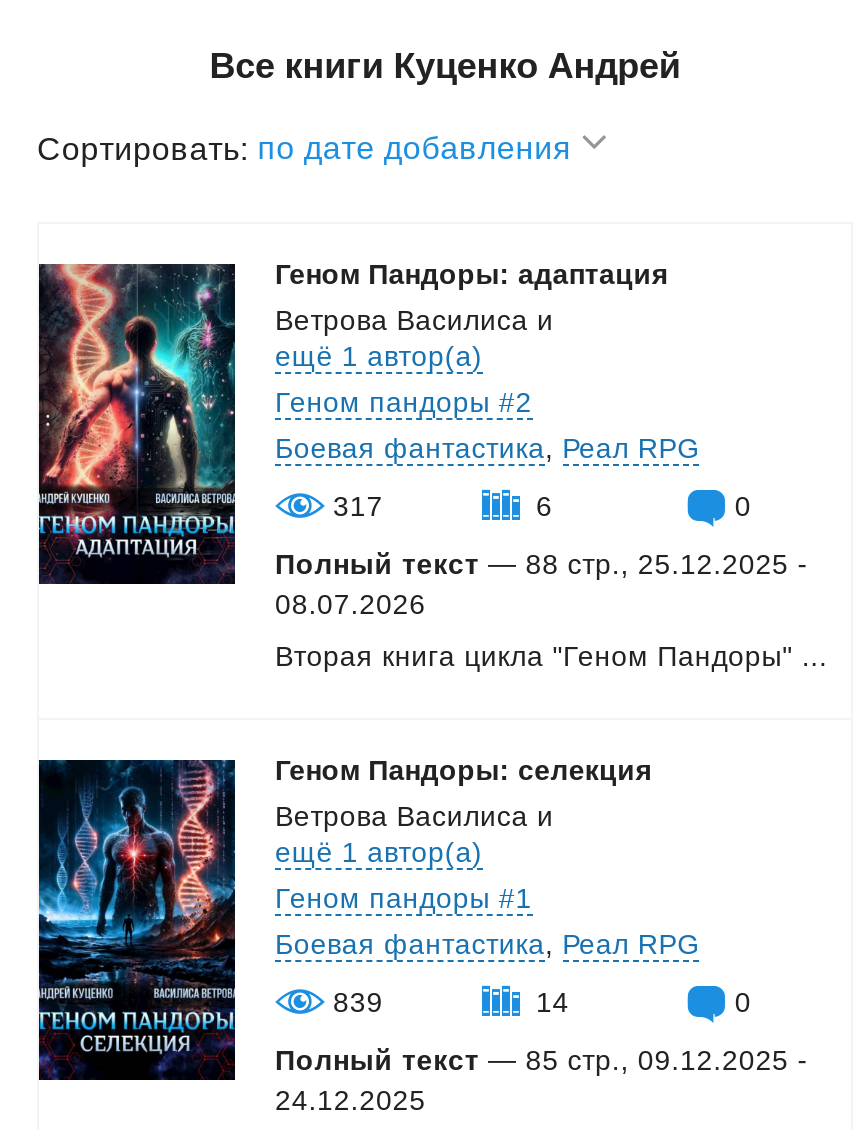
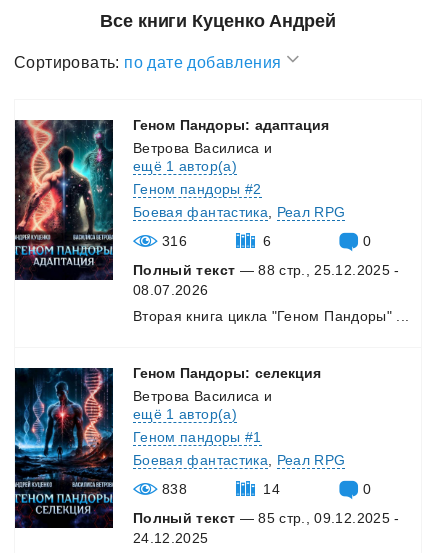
[333,489,383,521] 317 -> [162,232,187,248] 316
[333,985,383,1017] 839 -> [162,480,187,496] 838

